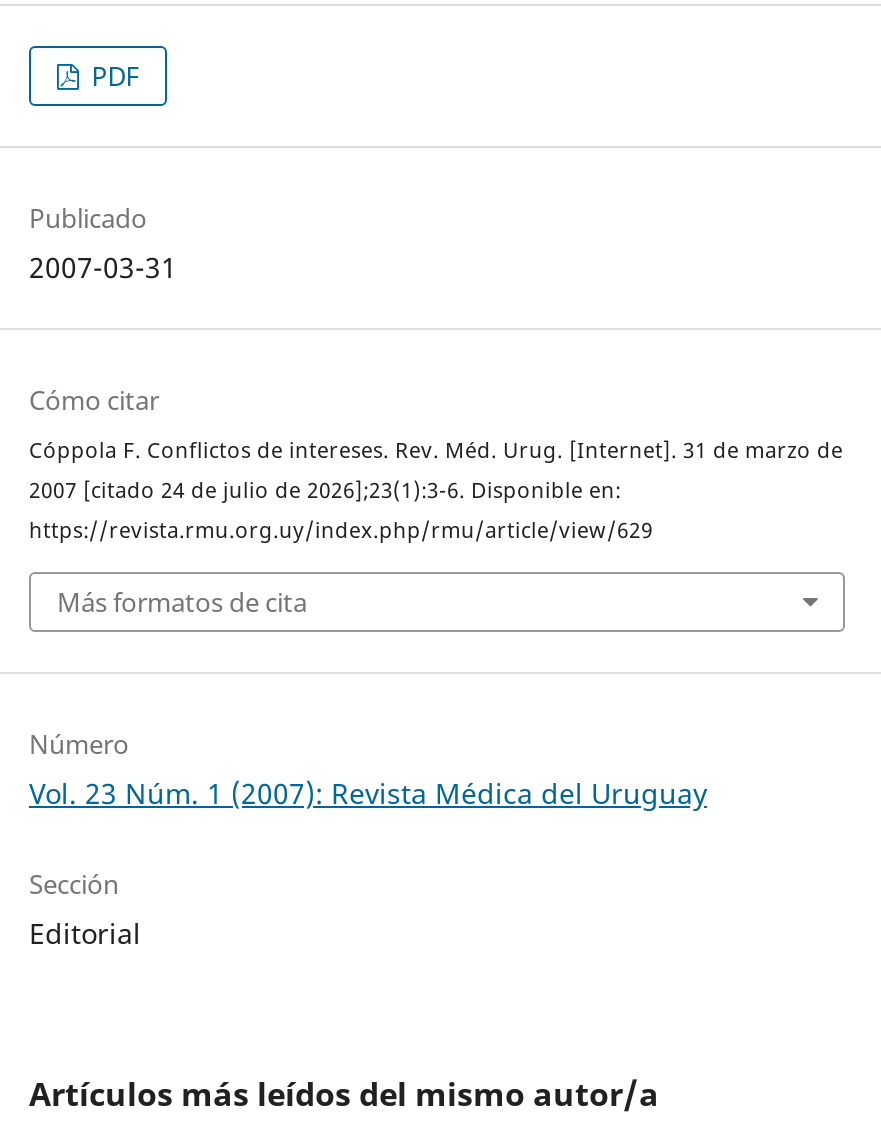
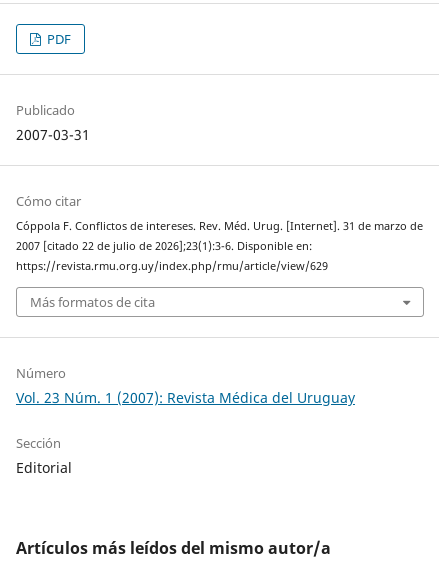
[29,476,621,504] 2007 [citado 24 de julio de 2026];23(1):3-6. Disponible en: -> [16,239,312,253] 2007 [citado 22 de julio de 2026];23(1):3-6. Disponible en:

